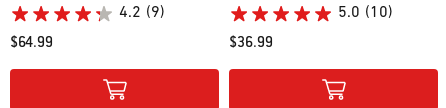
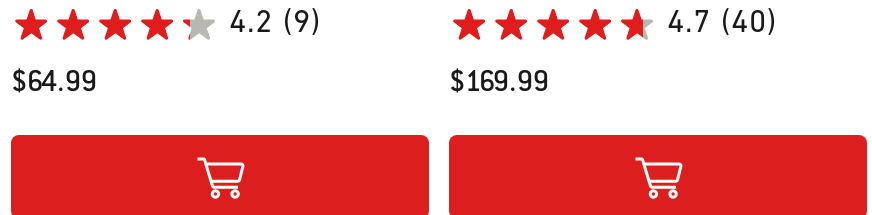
[338,5,393,21] 5.0 (10) -> [667,9,777,41] 4.7 (40)
[229,32,273,50] $36.99 -> [449,64,549,100] $169.99

